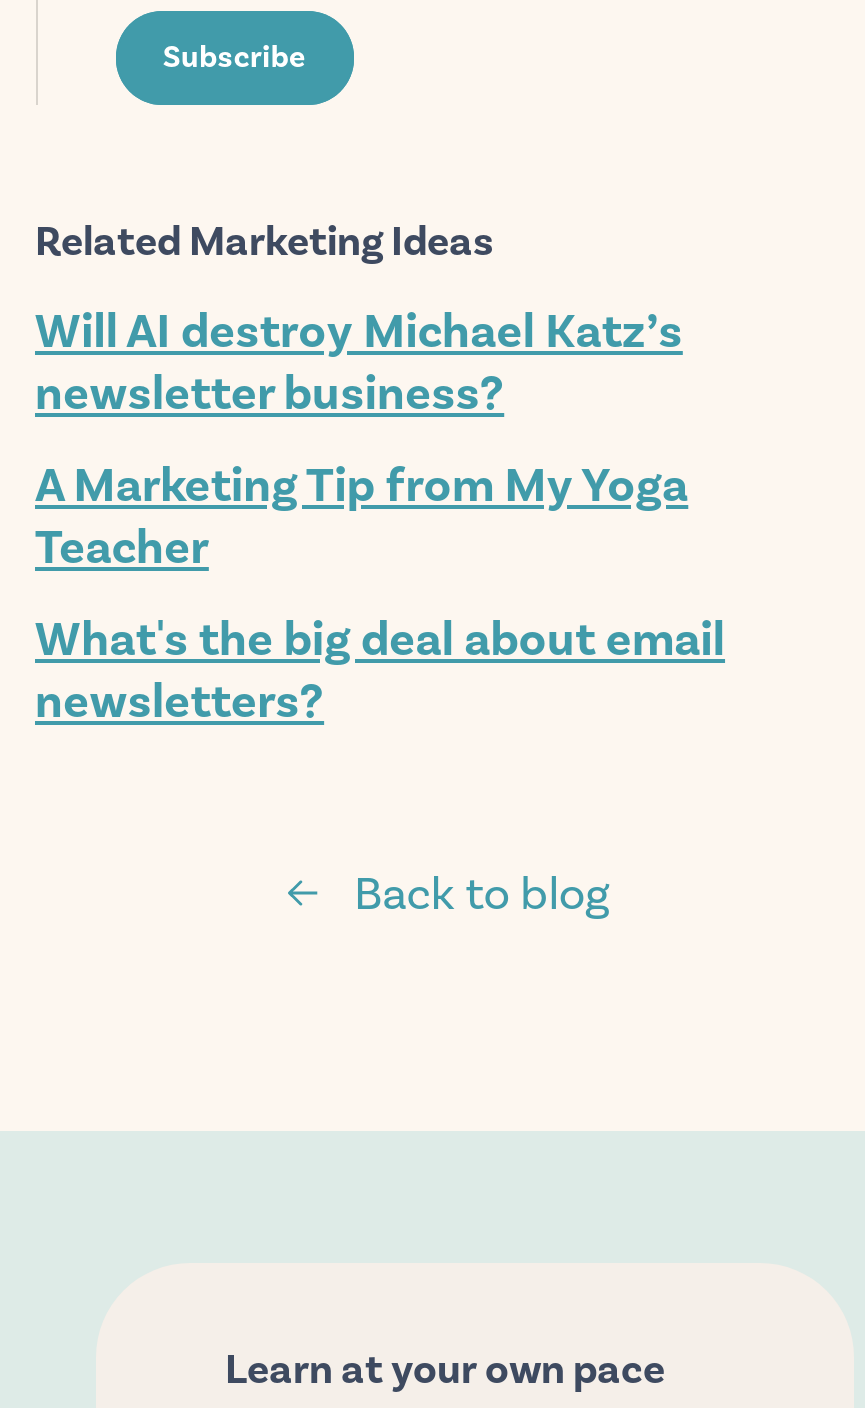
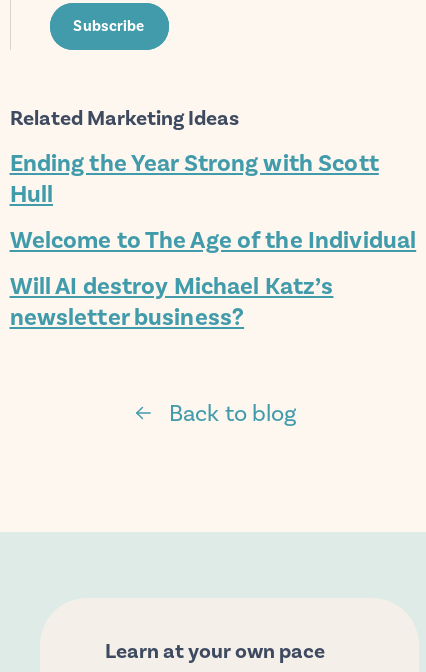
none -> [9,147,416,254] Ending the Year Strong with Scott | Hull | Welcome to The Age of the Individual
moved [35,300,683,422] -> [9,270,333,331]: Will AI destroy Michael Katz’s | newsletter business?
[35,454,725,730] A Marketing Tip from My Yoga | Teacher | What's the big deal about email | newsletters? -> none

